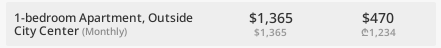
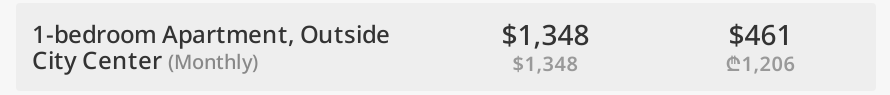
[249,8,293,27] $1,365 -> [502,15,590,53] $1,348
[362,8,394,27] $470 -> [728,15,792,53] $461
[254,25,287,39] $1,365 -> [512,49,578,77] $1,348
[361,25,396,39] ₾1,234 -> [726,49,796,77] ₾1,206

